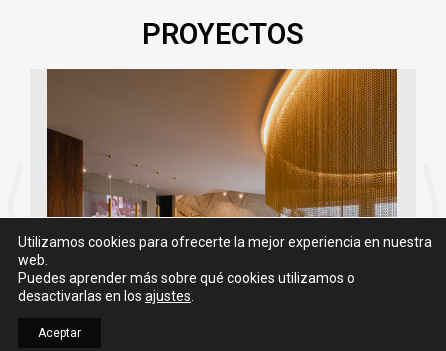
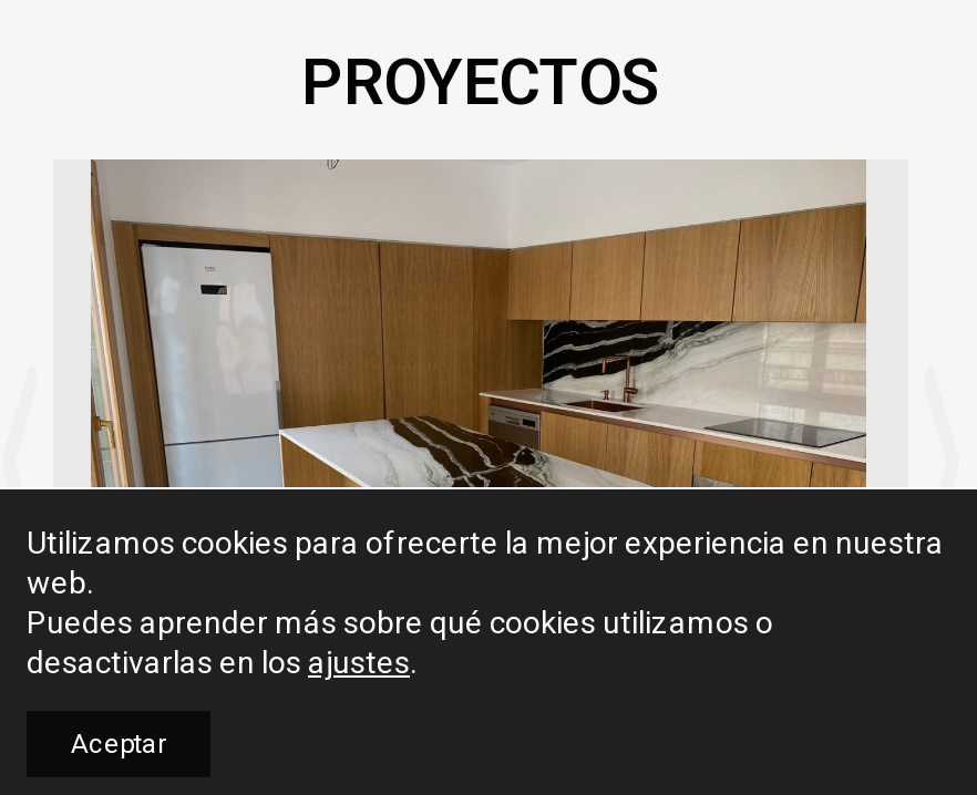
[46,69,398,218] [image] -> [89,159,866,489] [image]

